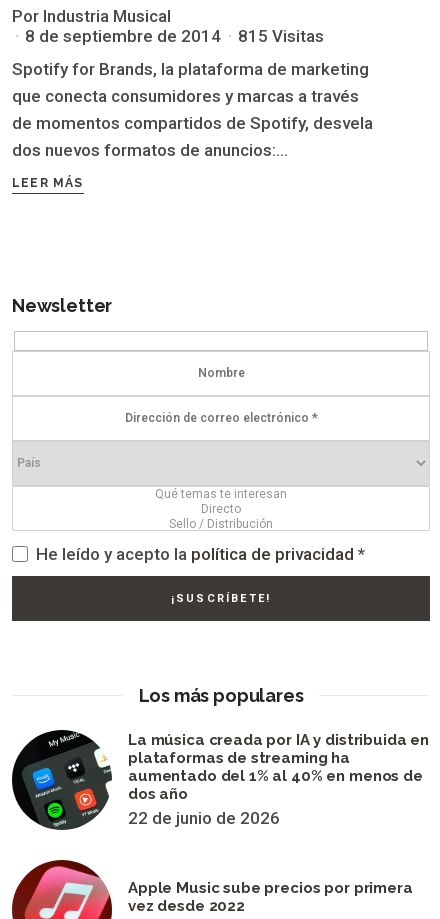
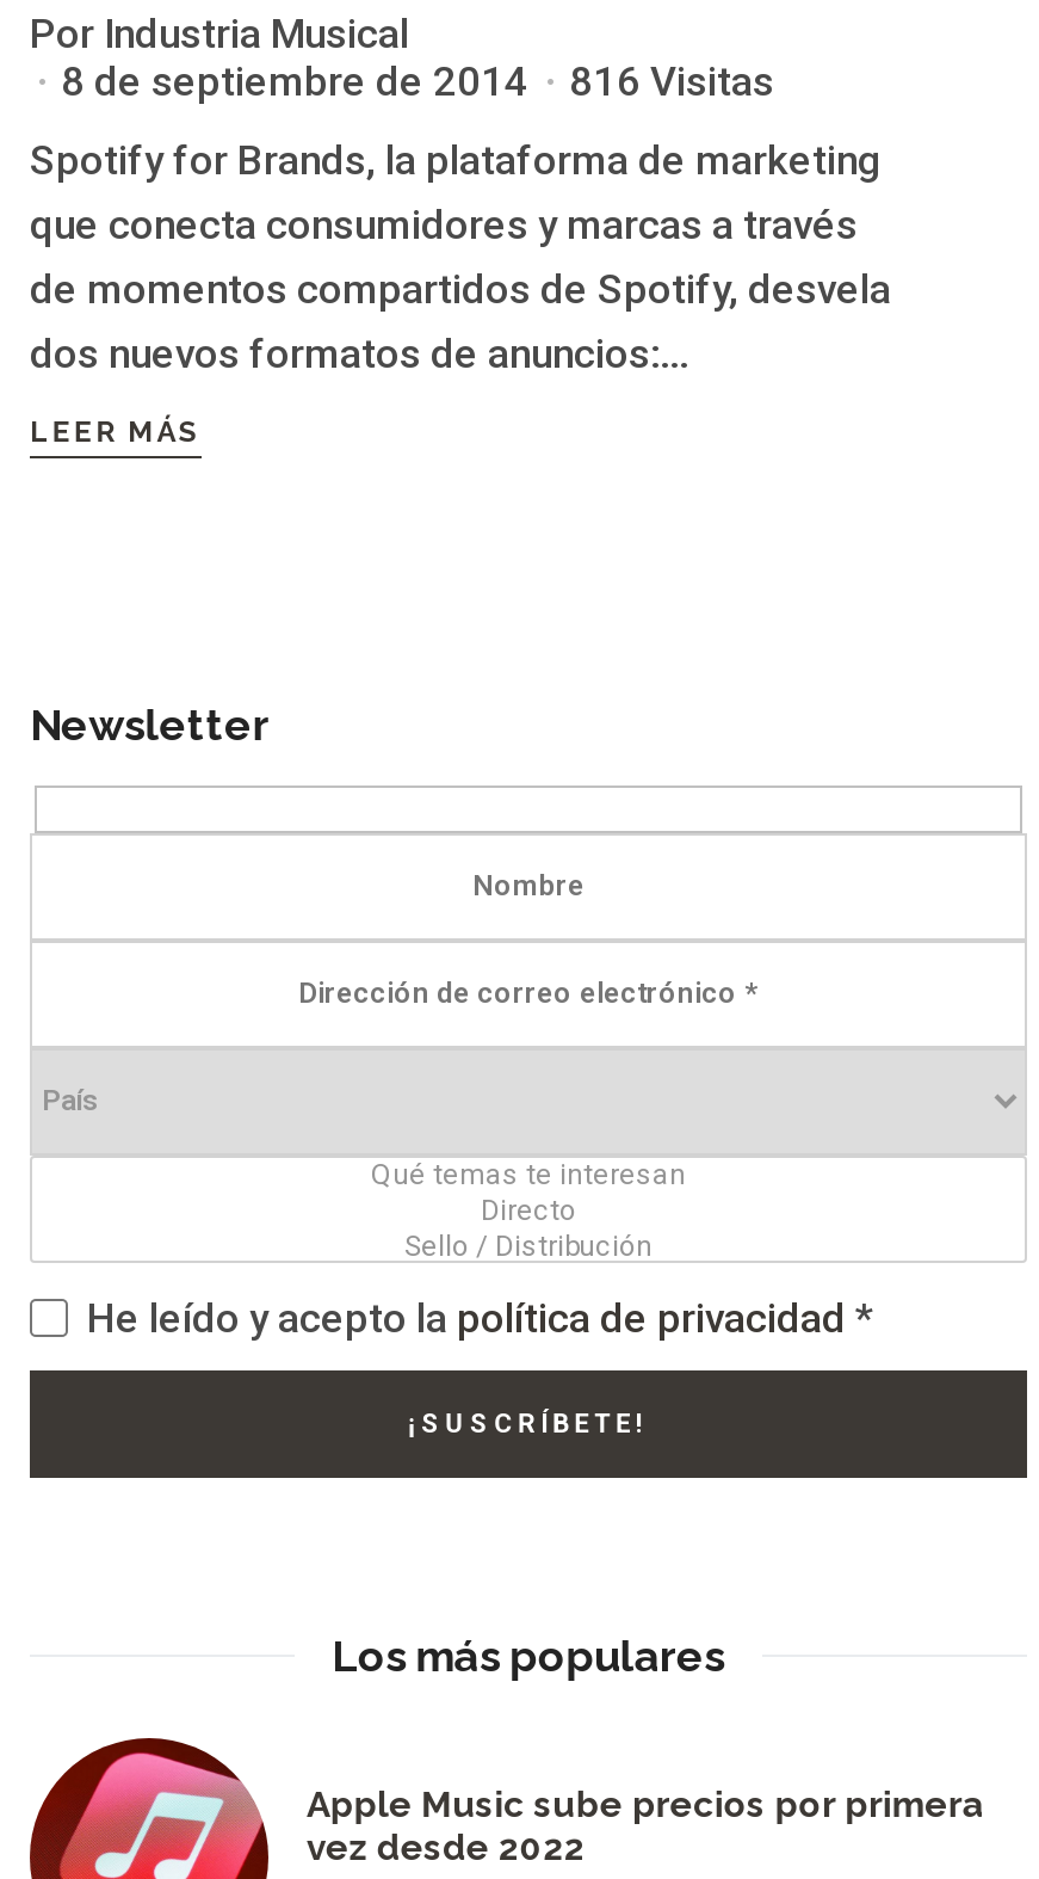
[25,26,324,46] 8 de septiembre de 2014 815 Visitas -> [61,58,774,106] 8 de septiembre de 2014 816 Visitas
[11,730,429,831] [image] | La música creada por IA y distribuida en | plataformas de streaming ha | aumentado del 1% al 40% en menos de | dos año | 22 de junio de 2026 -> none

